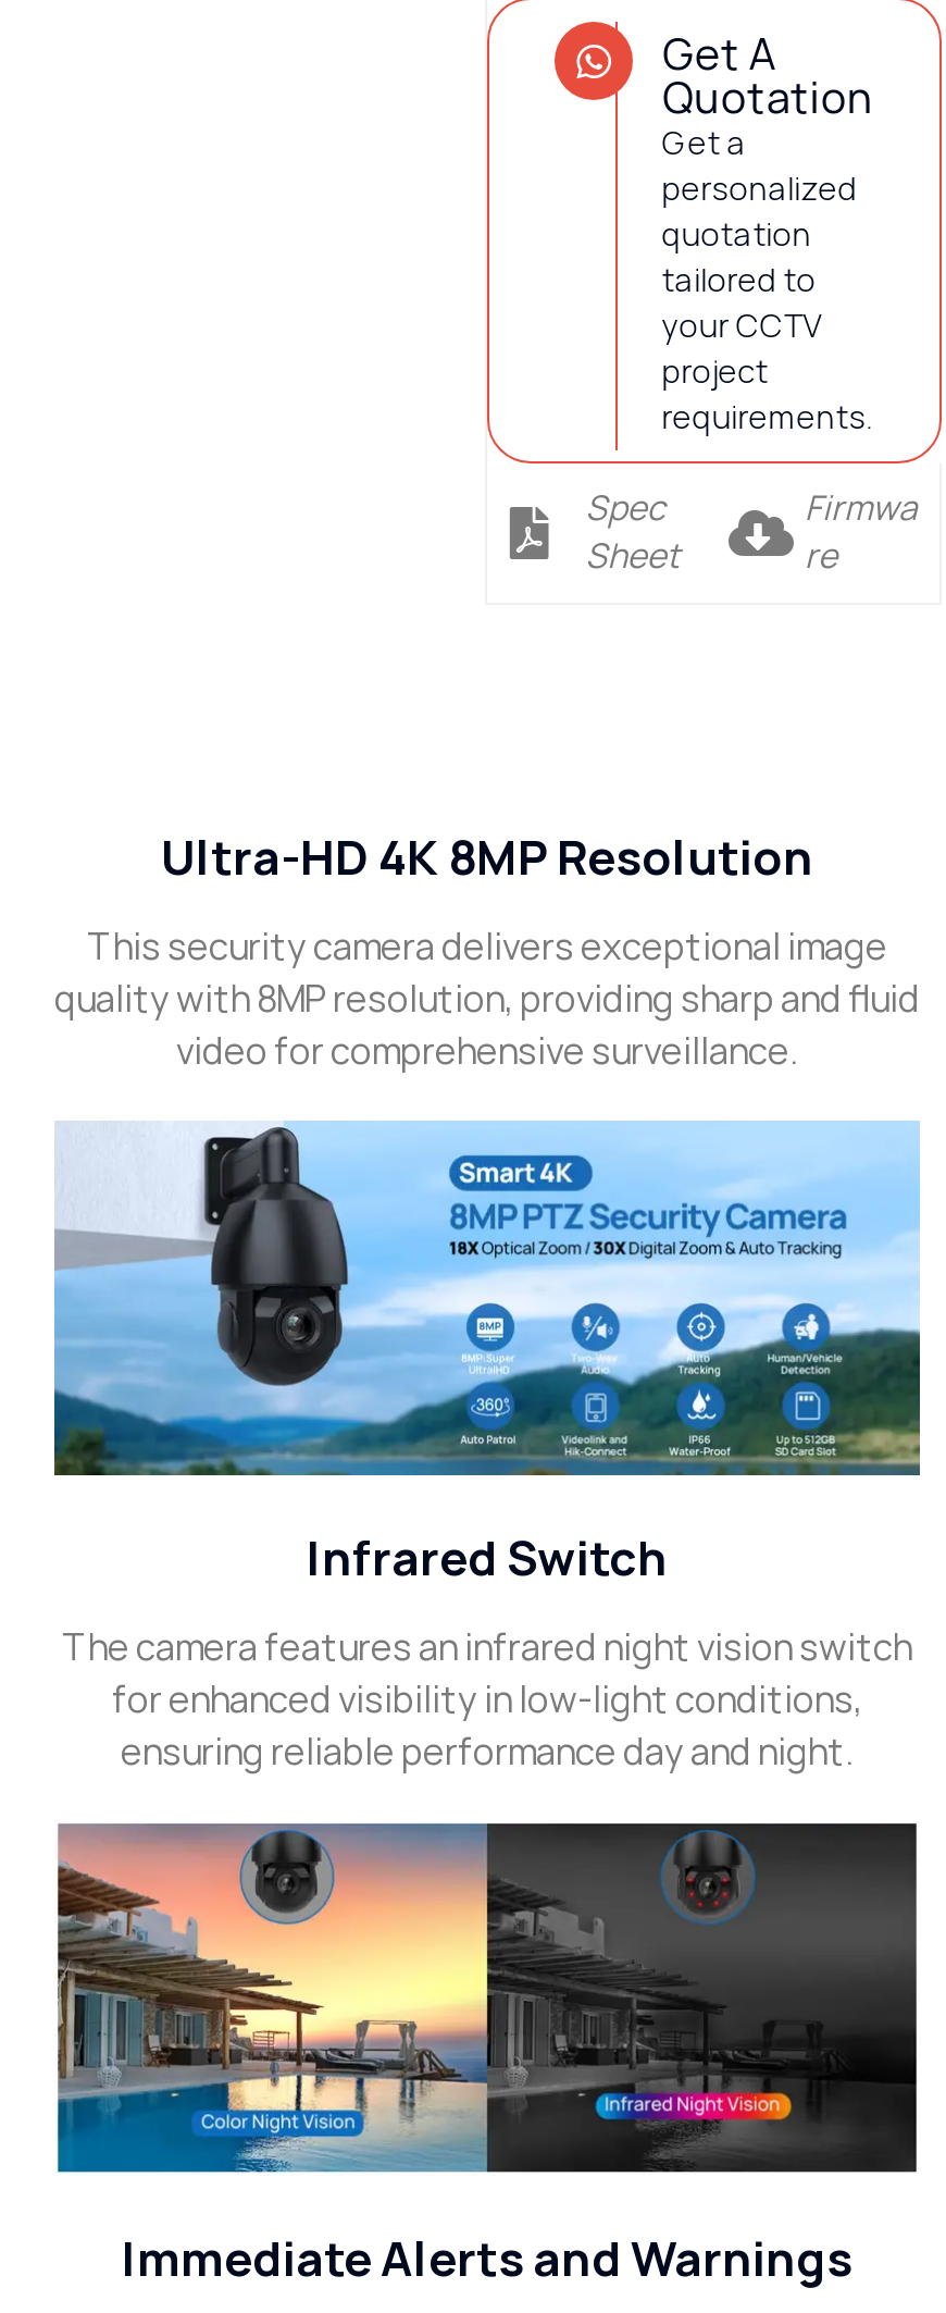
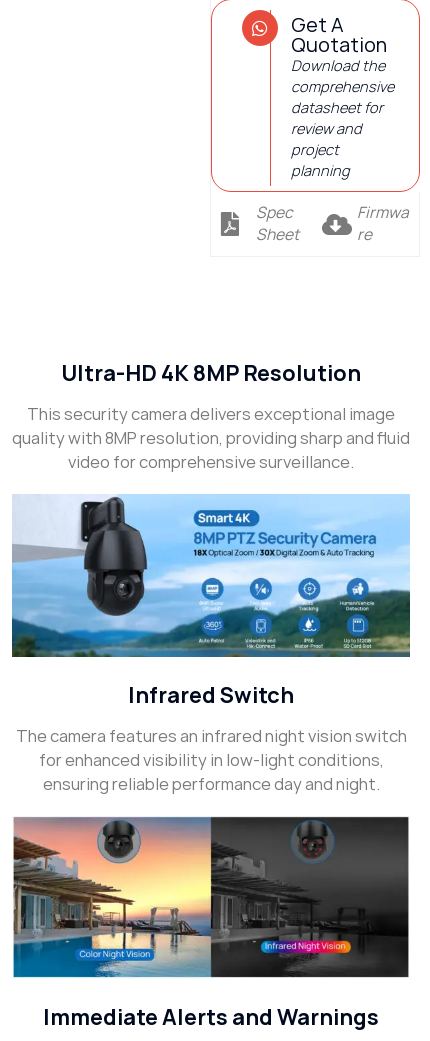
[662,121,857,345] Get a | personalized | quotation | tailored to | your CCTV -> [291,56,394,138] Download the | comprehensive | datasheet for | review and
[662,395,872,437] requirements. -> [291,161,350,180] planning

